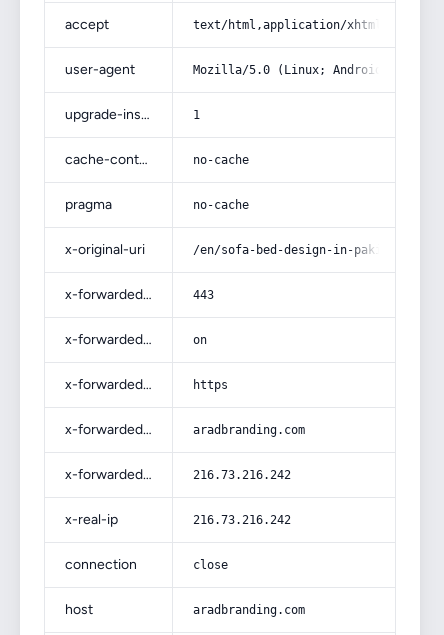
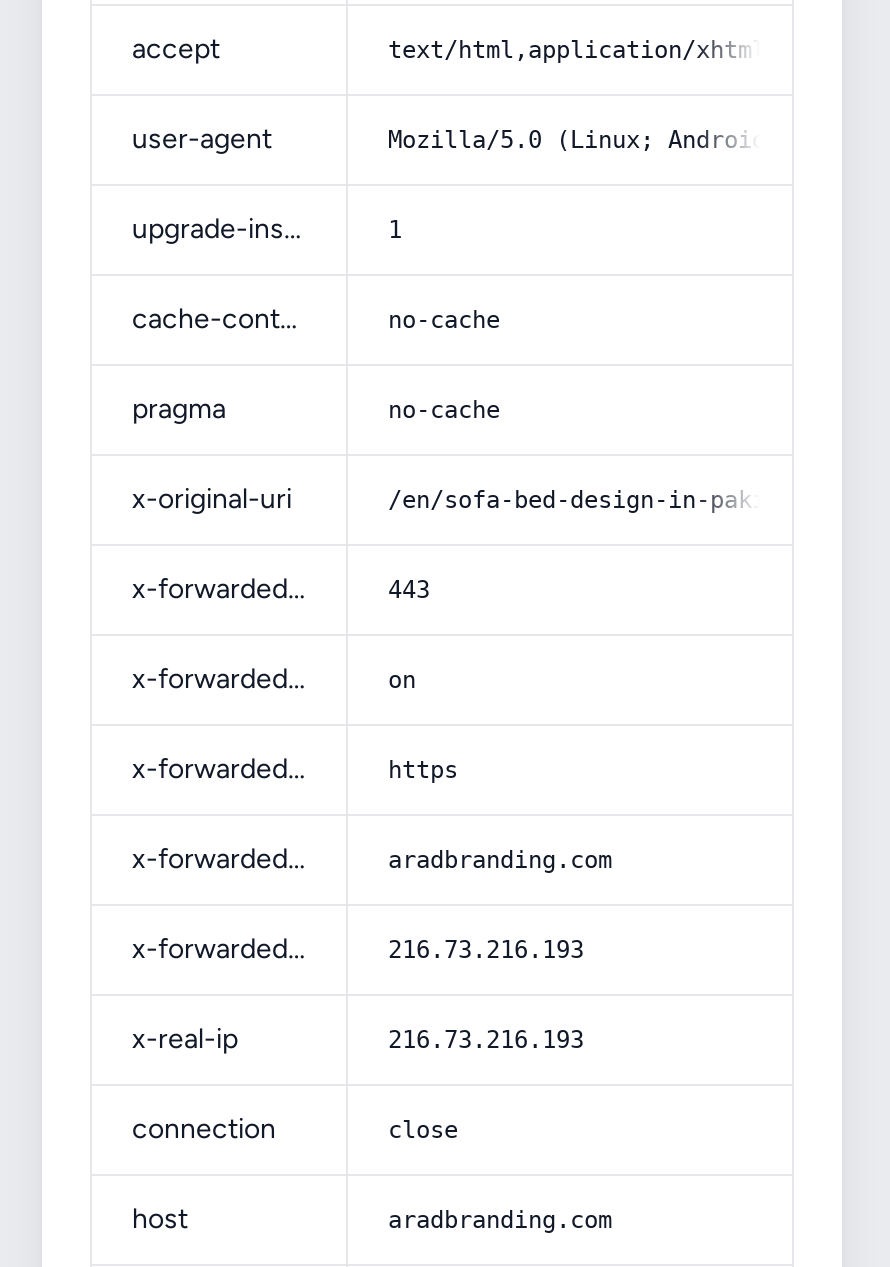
[193,468,291,482] 216.73.216.242 -> [388,936,584,964] 216.73.216.193
[193,513,291,527] 216.73.216.242 -> [388,1026,584,1054] 216.73.216.193

